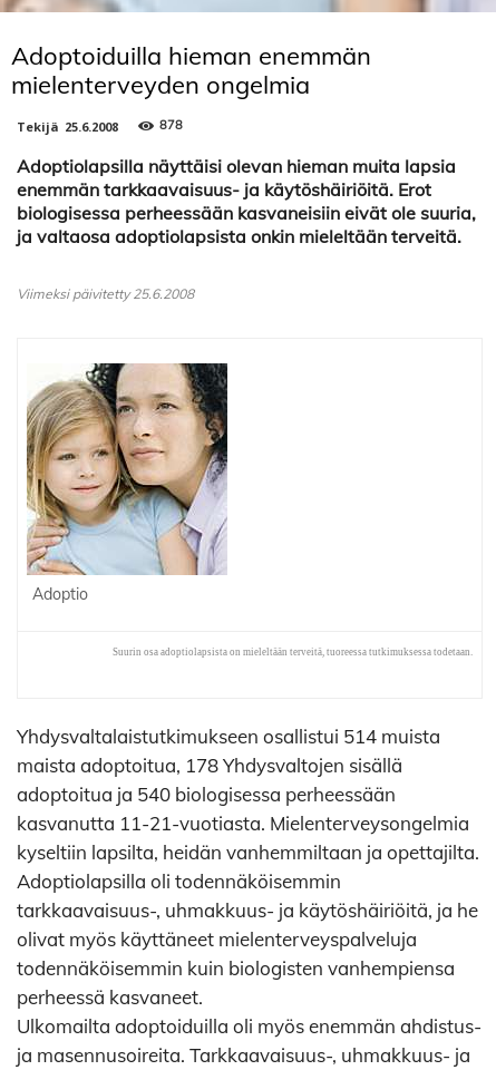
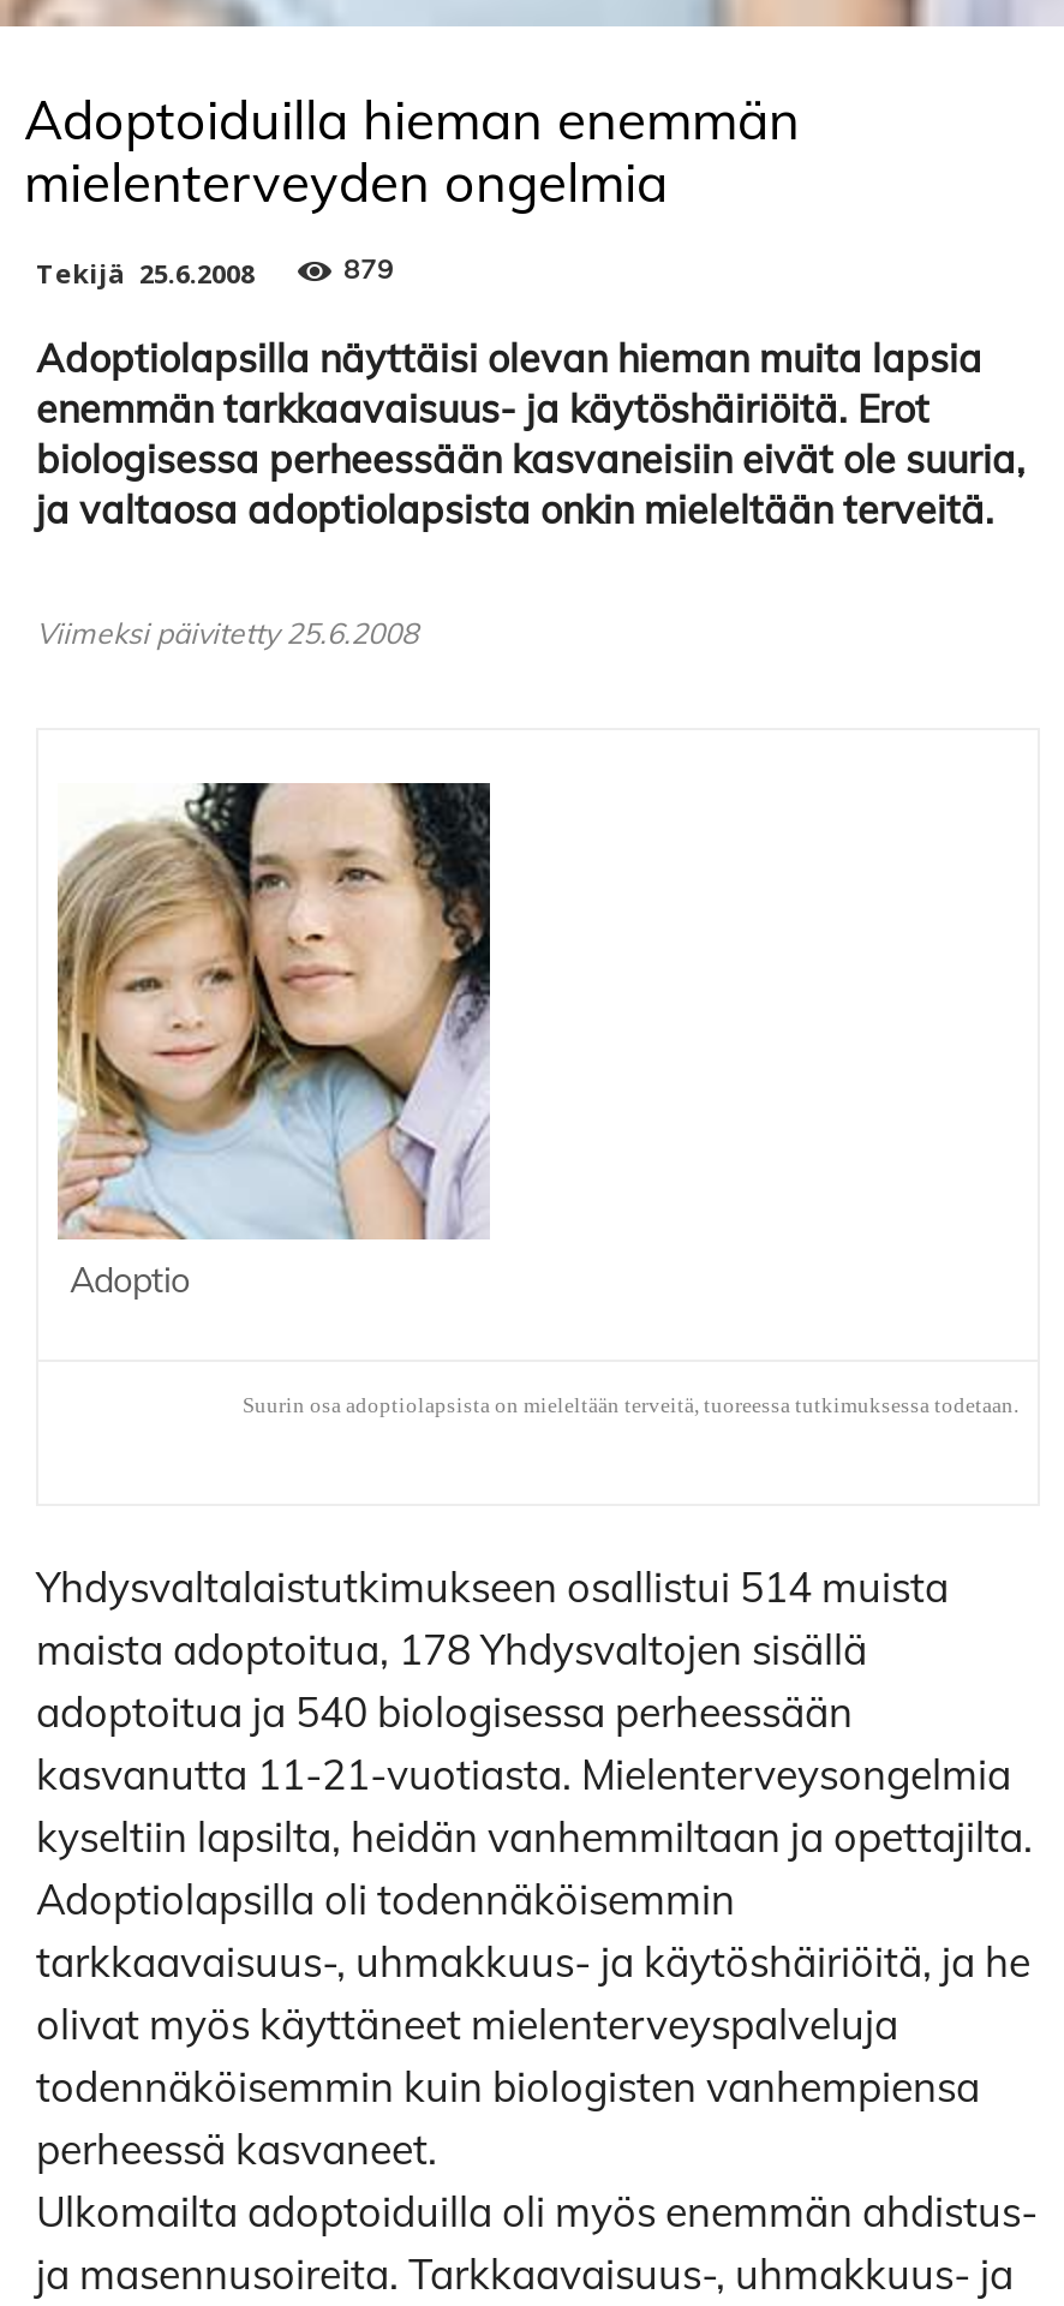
[159,117,183,133] 878 -> [343,252,394,286] 879

